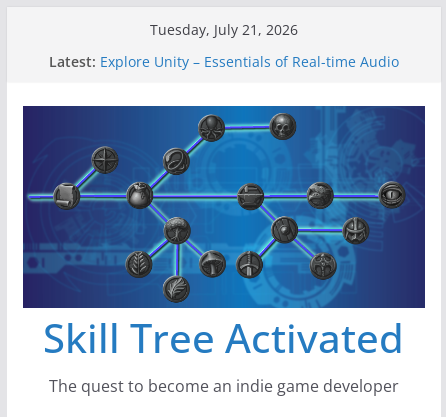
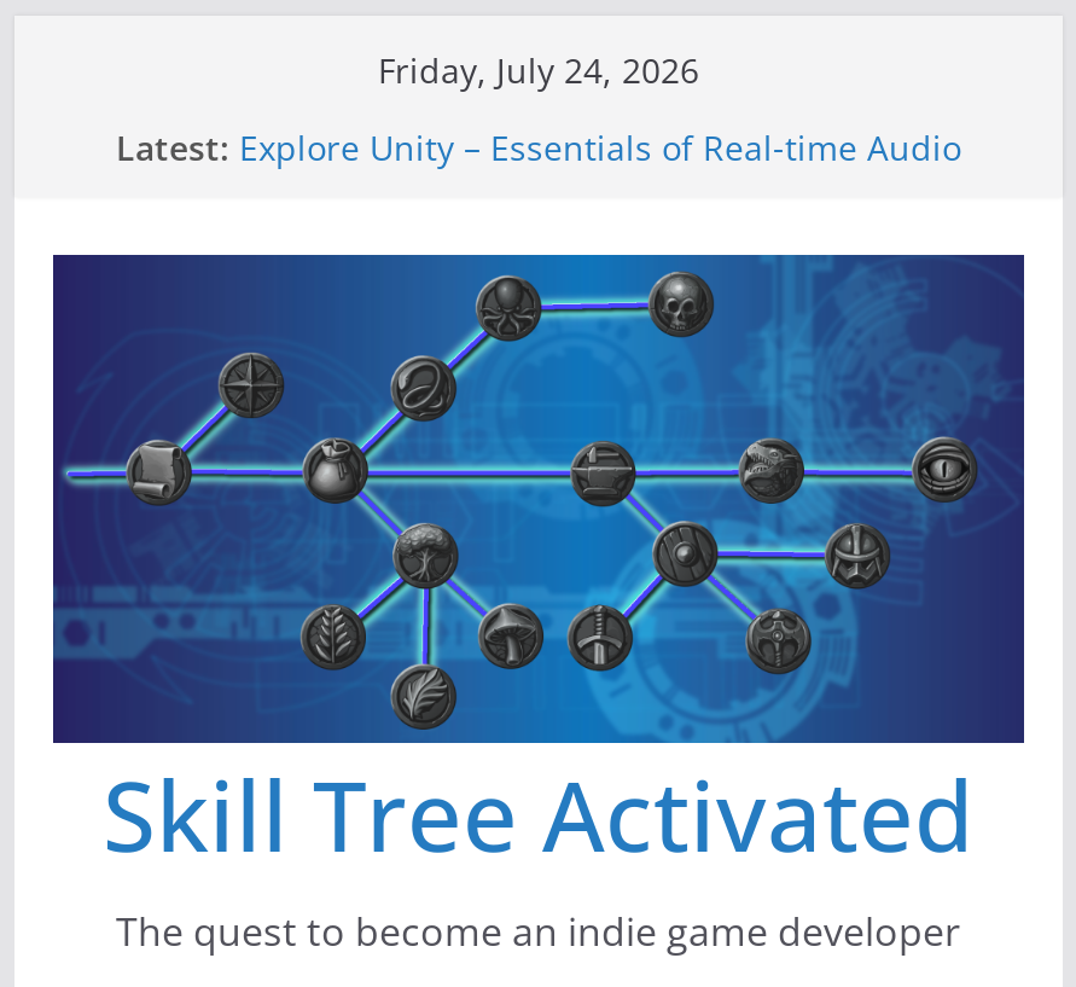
[150,20,298,39] Tuesday, July 21, 2026 -> [378,47,699,93] Friday, July 24, 2026

